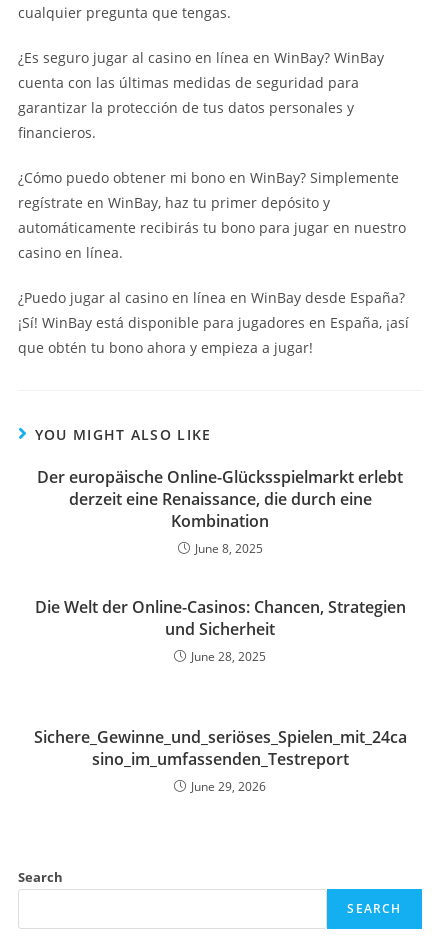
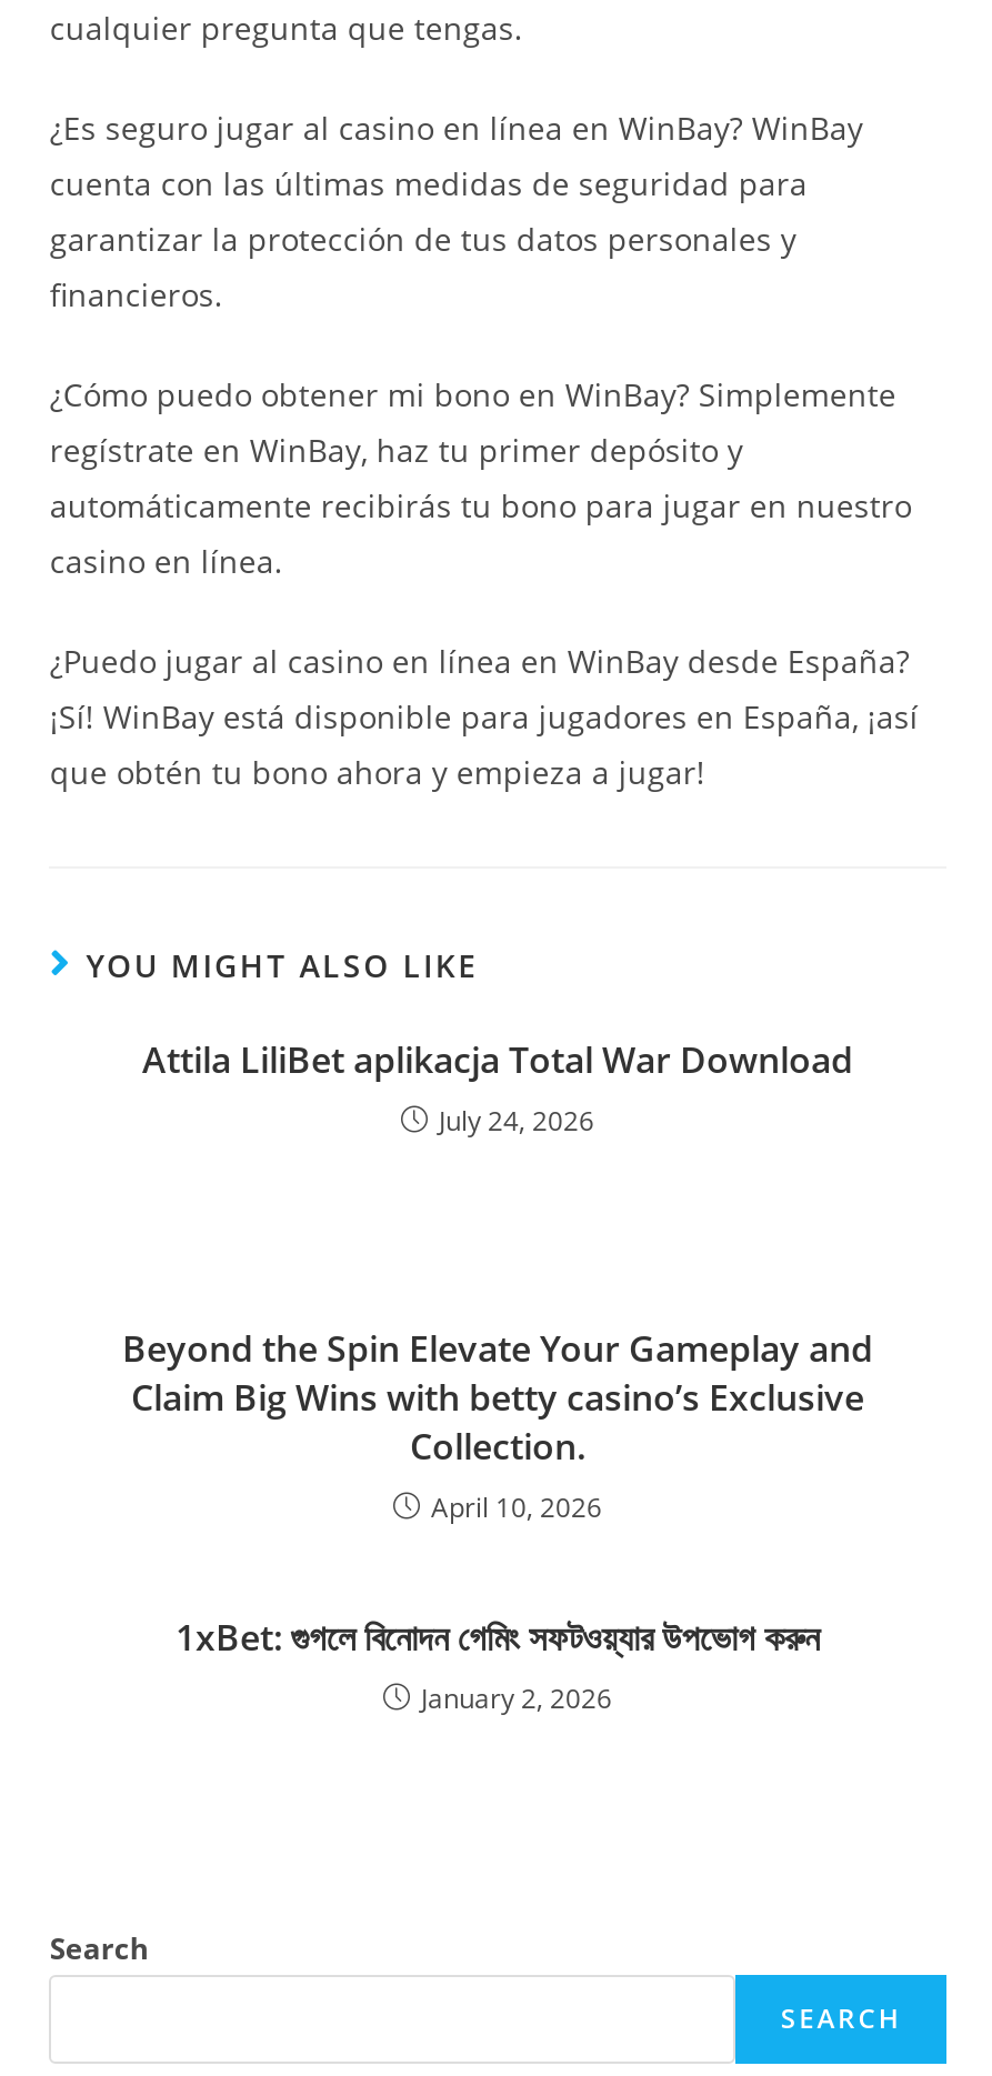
[37,466,403,557] Der europäische Online-Glücksspielmarkt erlebt | derzeit eine Renaissance, die durch eine | Kombination | June 8, 2025 -> [142,1036,853,1141] Attila LiliBet aplikacja Total War Download | July 24, 2026
[34,596,405,665] Die Welt der Online-Casinos: Chancen, Strategien | und Sicherheit | June 28, 2025 -> [122,1325,873,1527] Beyond the Spin Elevate Your Gameplay and | Claim Big Wins with betty casino’s Exclusive | Collection. | April 10, 2026
[33,726,406,795] Sichere_Gewinne_und_seriöses_Spielen_mit_24ca | sino_im_umfassenden_Testreport | June 29, 2026 -> [176,1614,820,1718] 1xBet: গুগলে বিনোদন গেমিং সফটওয়্যার উপভোগ করুন | January 2, 2026

